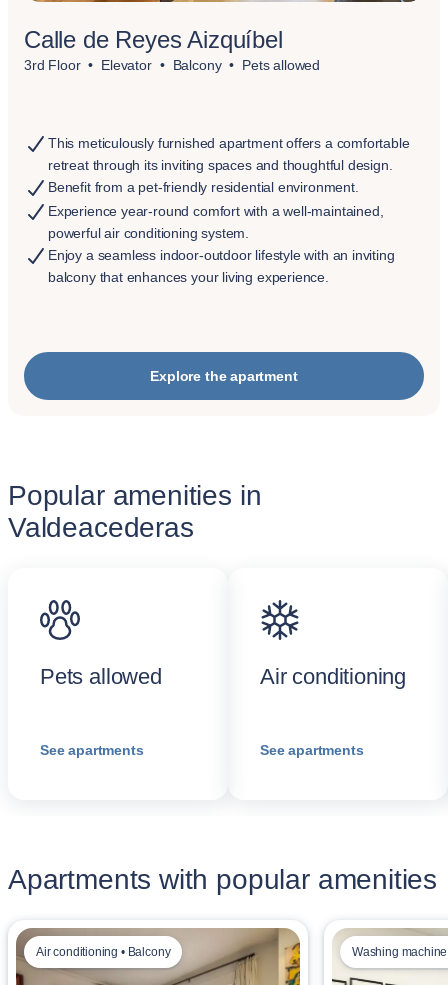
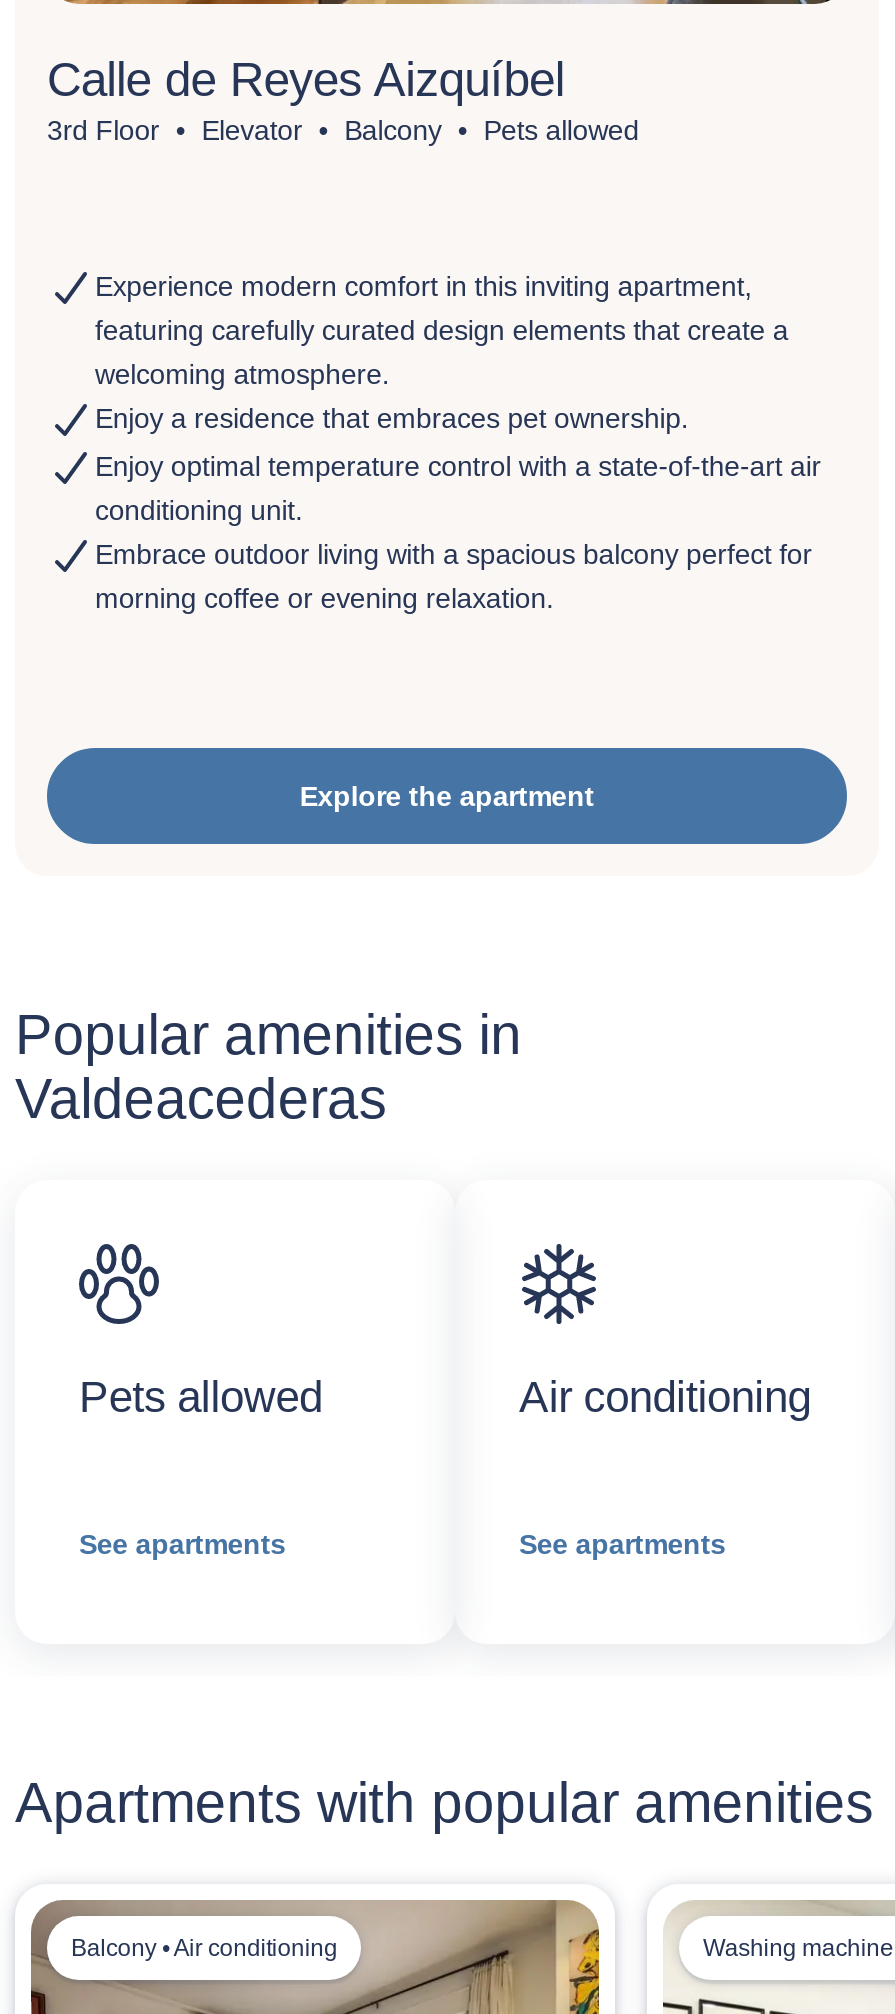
[48,135,410,195] This meticulously furnished apartment offers a comfortable | retreat through its inviting spaces and thoughtful design. | Benefit from a pet-friendly residential environment. -> [95,270,789,434] Experience modern comfort in this inviting apartment, | featuring carefully curated design elements that create a | welcoming atmosphere. | Enjoy a residence that embraces pet ownership.
[48,203,395,285] Experience year-round comfort with a well-maintained, | powerful air conditioning system. | Enjoy a seamless indoor-outdoor lifestyle with an inviting | balcony that enhances your living experience. -> [95,450,821,614] Enjoy optimal temperature control with a state-of-the-art air | conditioning unit. | Embrace outdoor living with a spacious balcony perfect for | morning coffee or evening relaxation.
[36,945,170,959] Air conditioning • Balcony -> [71,1934,338,1962] Balcony • Air conditioning

